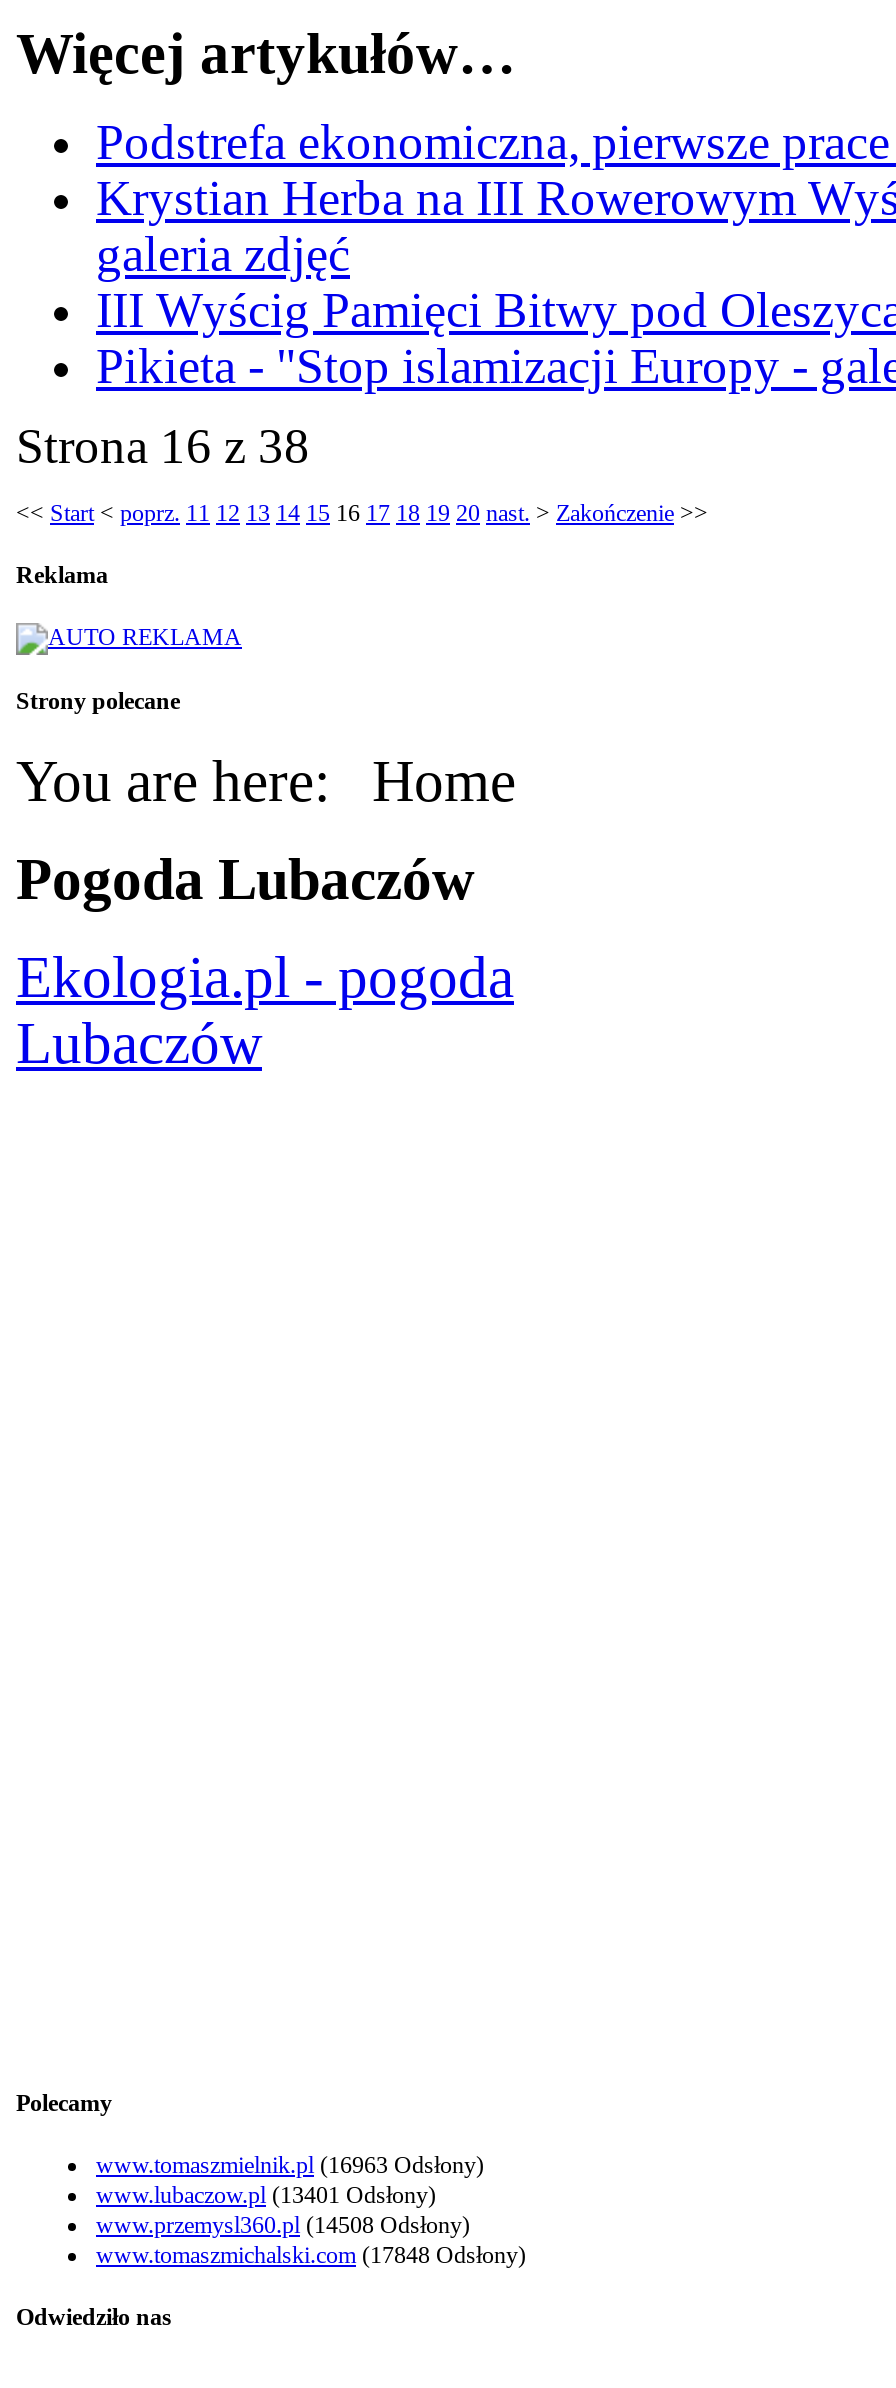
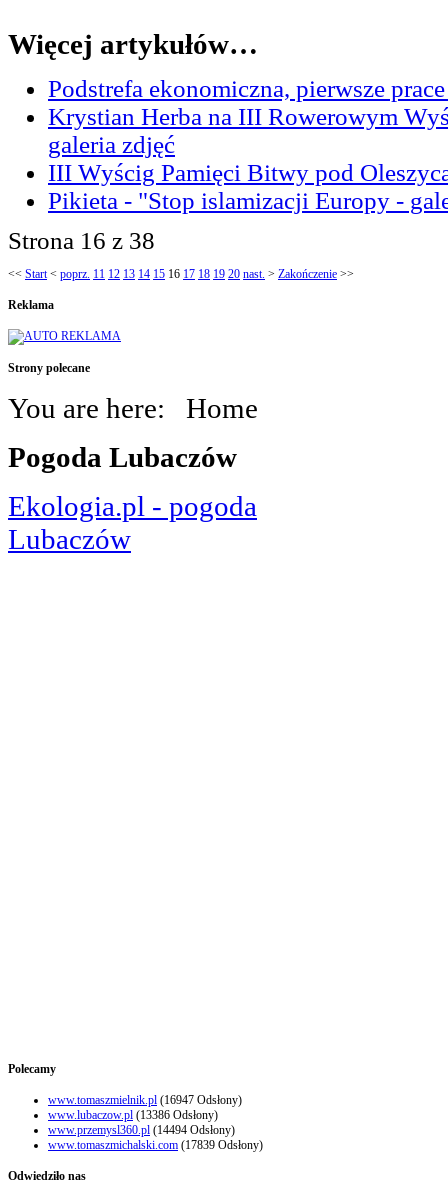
[96,2151,484,2179] www.tomaszmielnik.pl (16963 Odsłony) -> [48,1093,242,1107] www.tomaszmielnik.pl (16947 Odsłony)
[96,2181,436,2209] www.lubaczow.pl (13401 Odsłony) -> [48,1108,218,1122] www.lubaczow.pl (13386 Odsłony)
[96,2211,470,2239] www.przemysl360.pl (14508 Odsłony) -> [48,1123,235,1137] www.przemysl360.pl (14494 Odsłony)
[96,2241,526,2269] www.tomaszmichalski.com (17848 Odsłony) -> [48,1138,263,1152] www.tomaszmichalski.com (17839 Odsłony)

